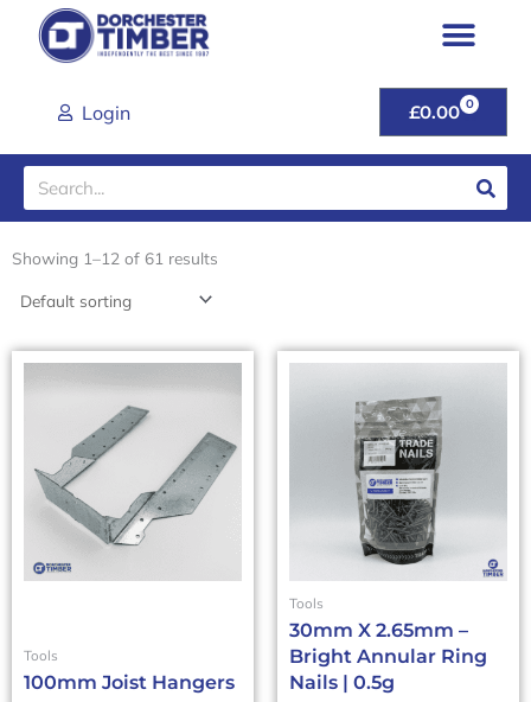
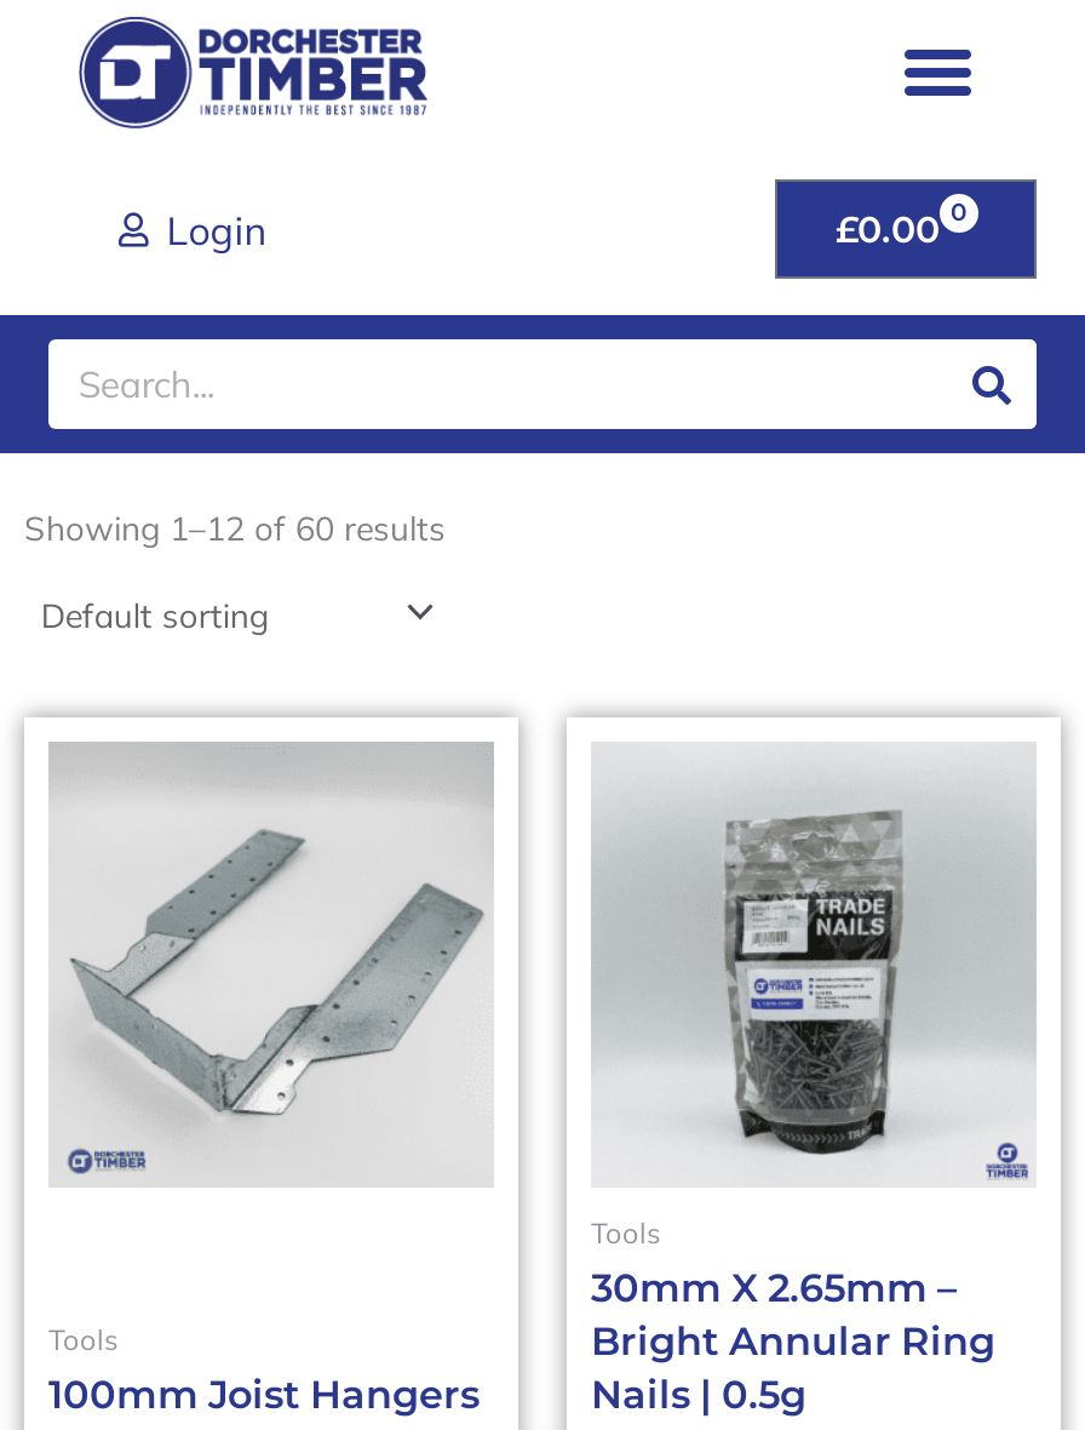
[12,248,218,268] Showing 1–12 of 61 results -> [24,507,446,548] Showing 1–12 of 60 results

